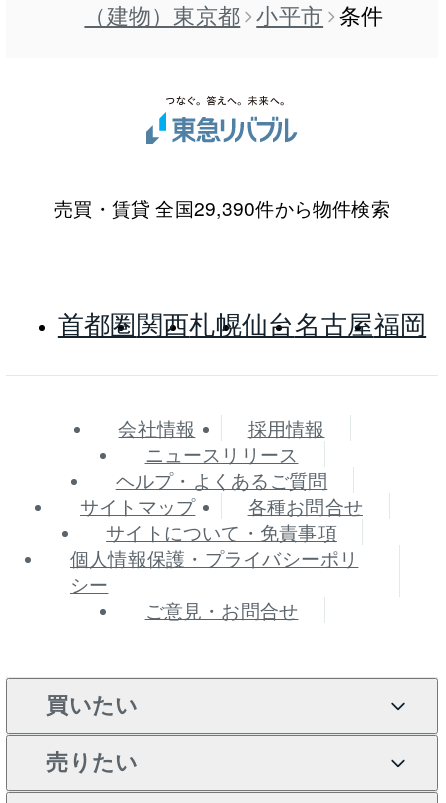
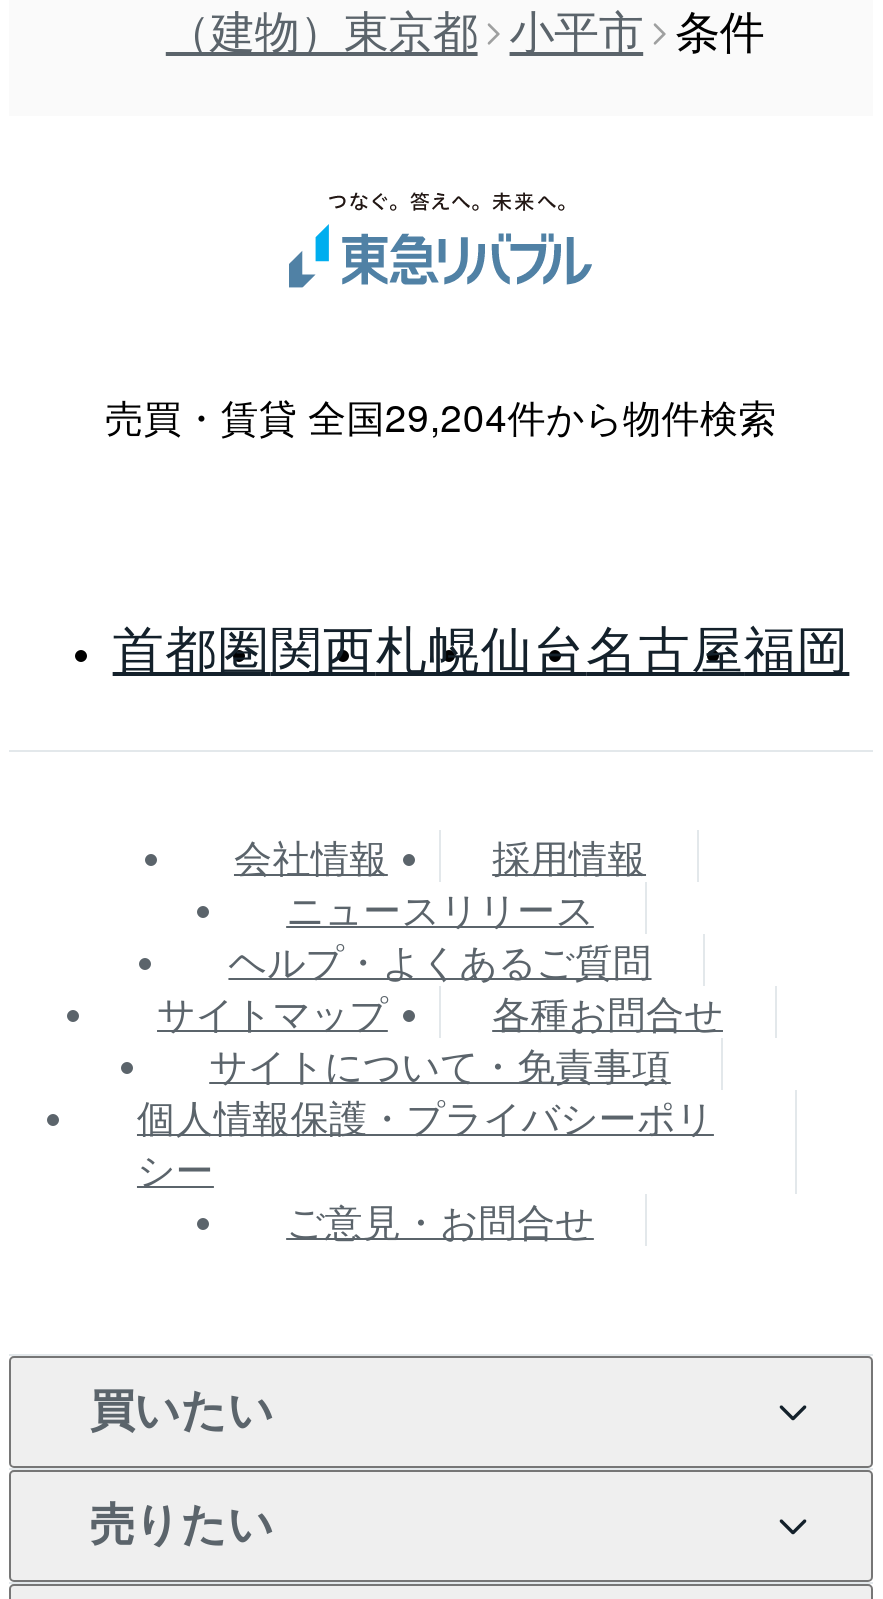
[54,194,390,221] 売買・賃貸 全国29,390件から物件検索 -> [105,388,777,442] 売買・賃貸 全国29,204件から物件検索

